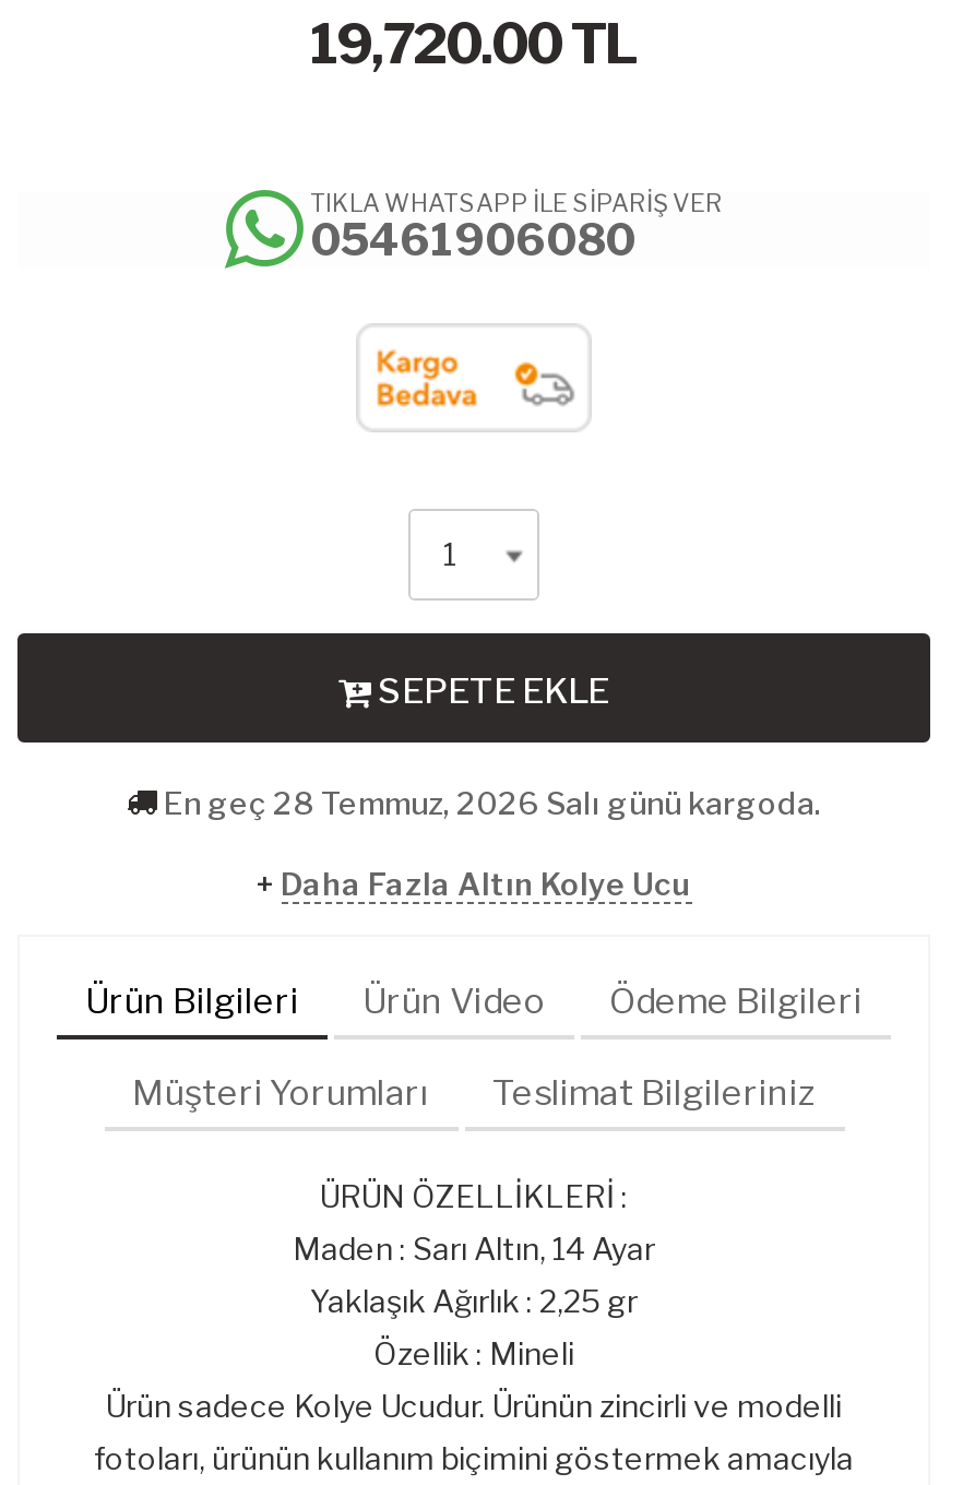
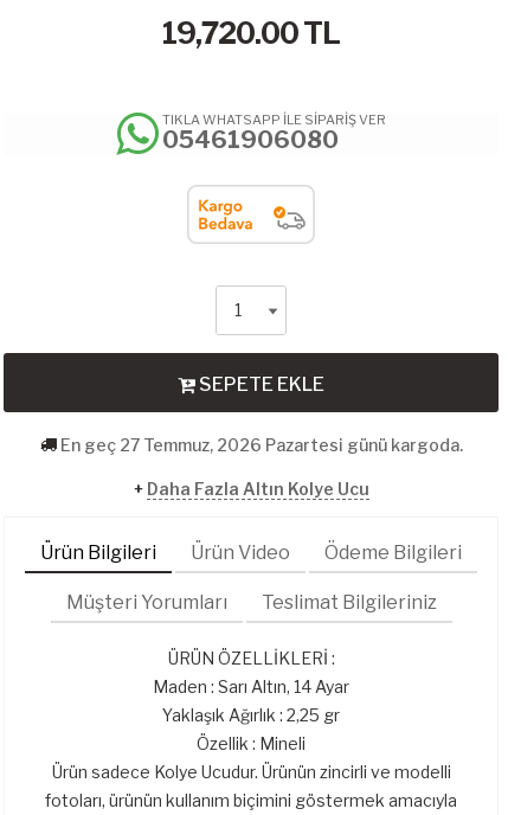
[164,783,821,820] En geç 28 Temmuz, 2026 Salı günü kargoda. -> [60,434,462,454] En geç 27 Temmuz, 2026 Pazartesi günü kargoda.

